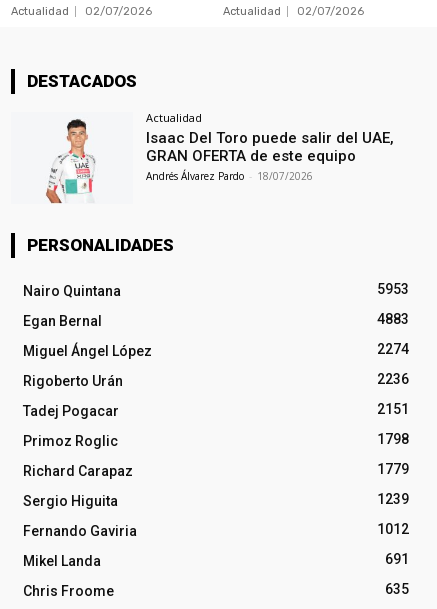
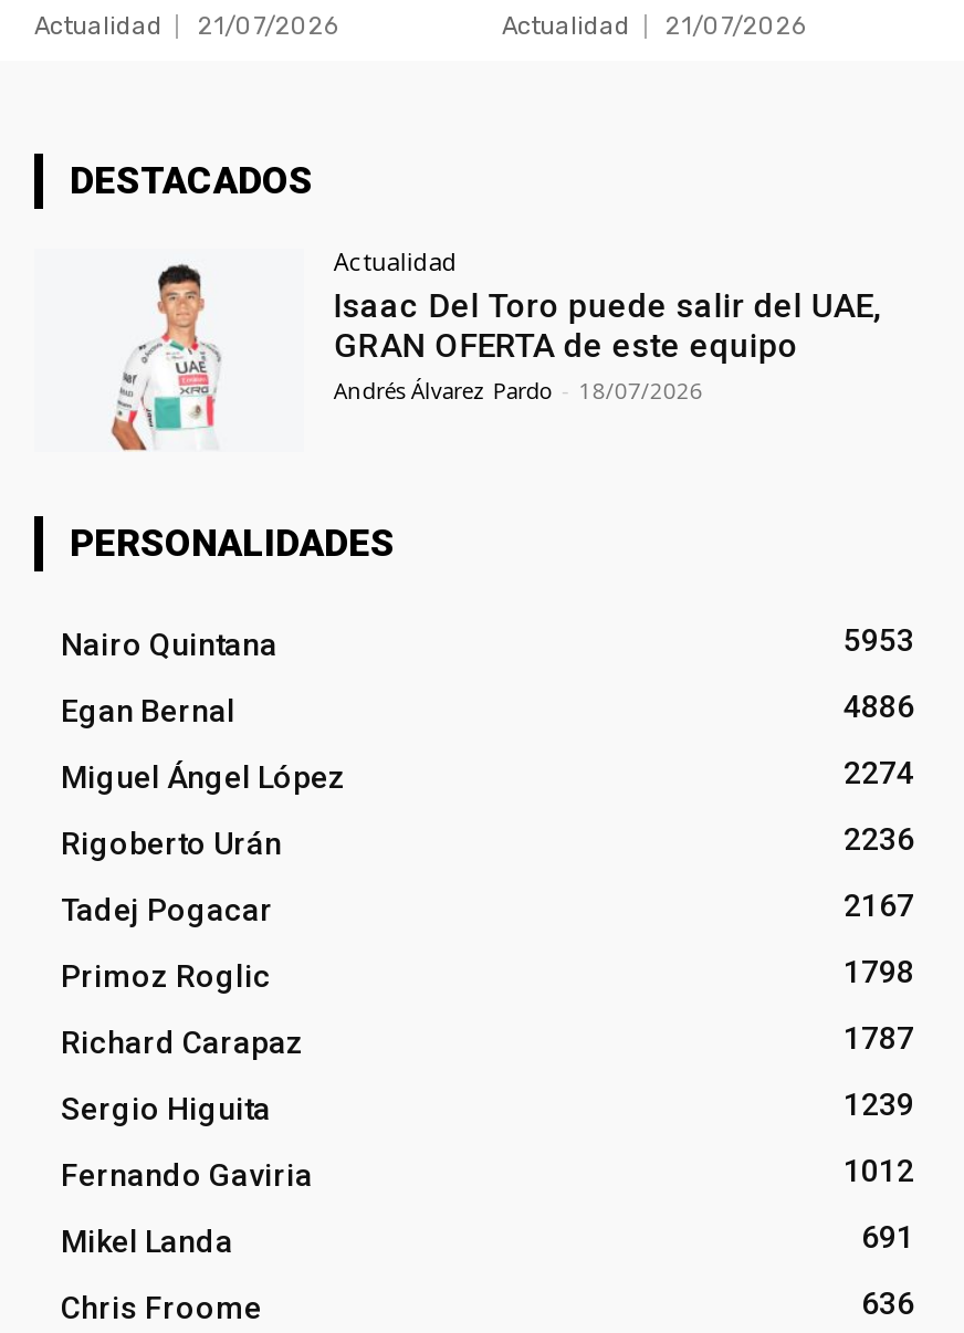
[11,5,152,18] Actualidad 02/07/2026 -> [34,11,339,40] Actualidad 21/07/2026
[222,5,363,18] Actualidad 02/07/2026 -> [502,11,807,40] Actualidad 21/07/2026
[377,311,409,327] 4883 -> [843,687,914,722] 4886
[377,401,409,417] 2151 -> [843,886,914,921] 2167
[377,461,409,477] 1779 -> [843,1019,914,1054] 1787
[385,581,409,597] 635 -> [861,1284,914,1319] 636

